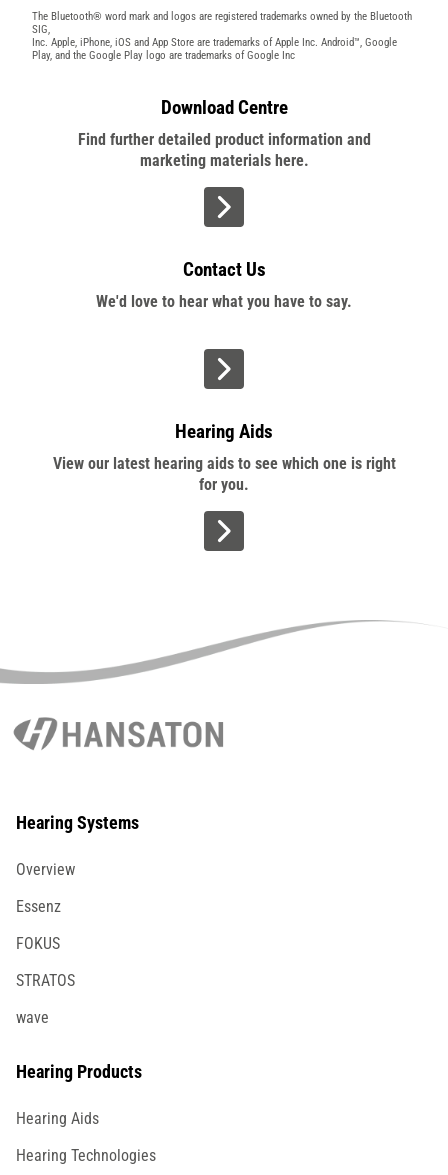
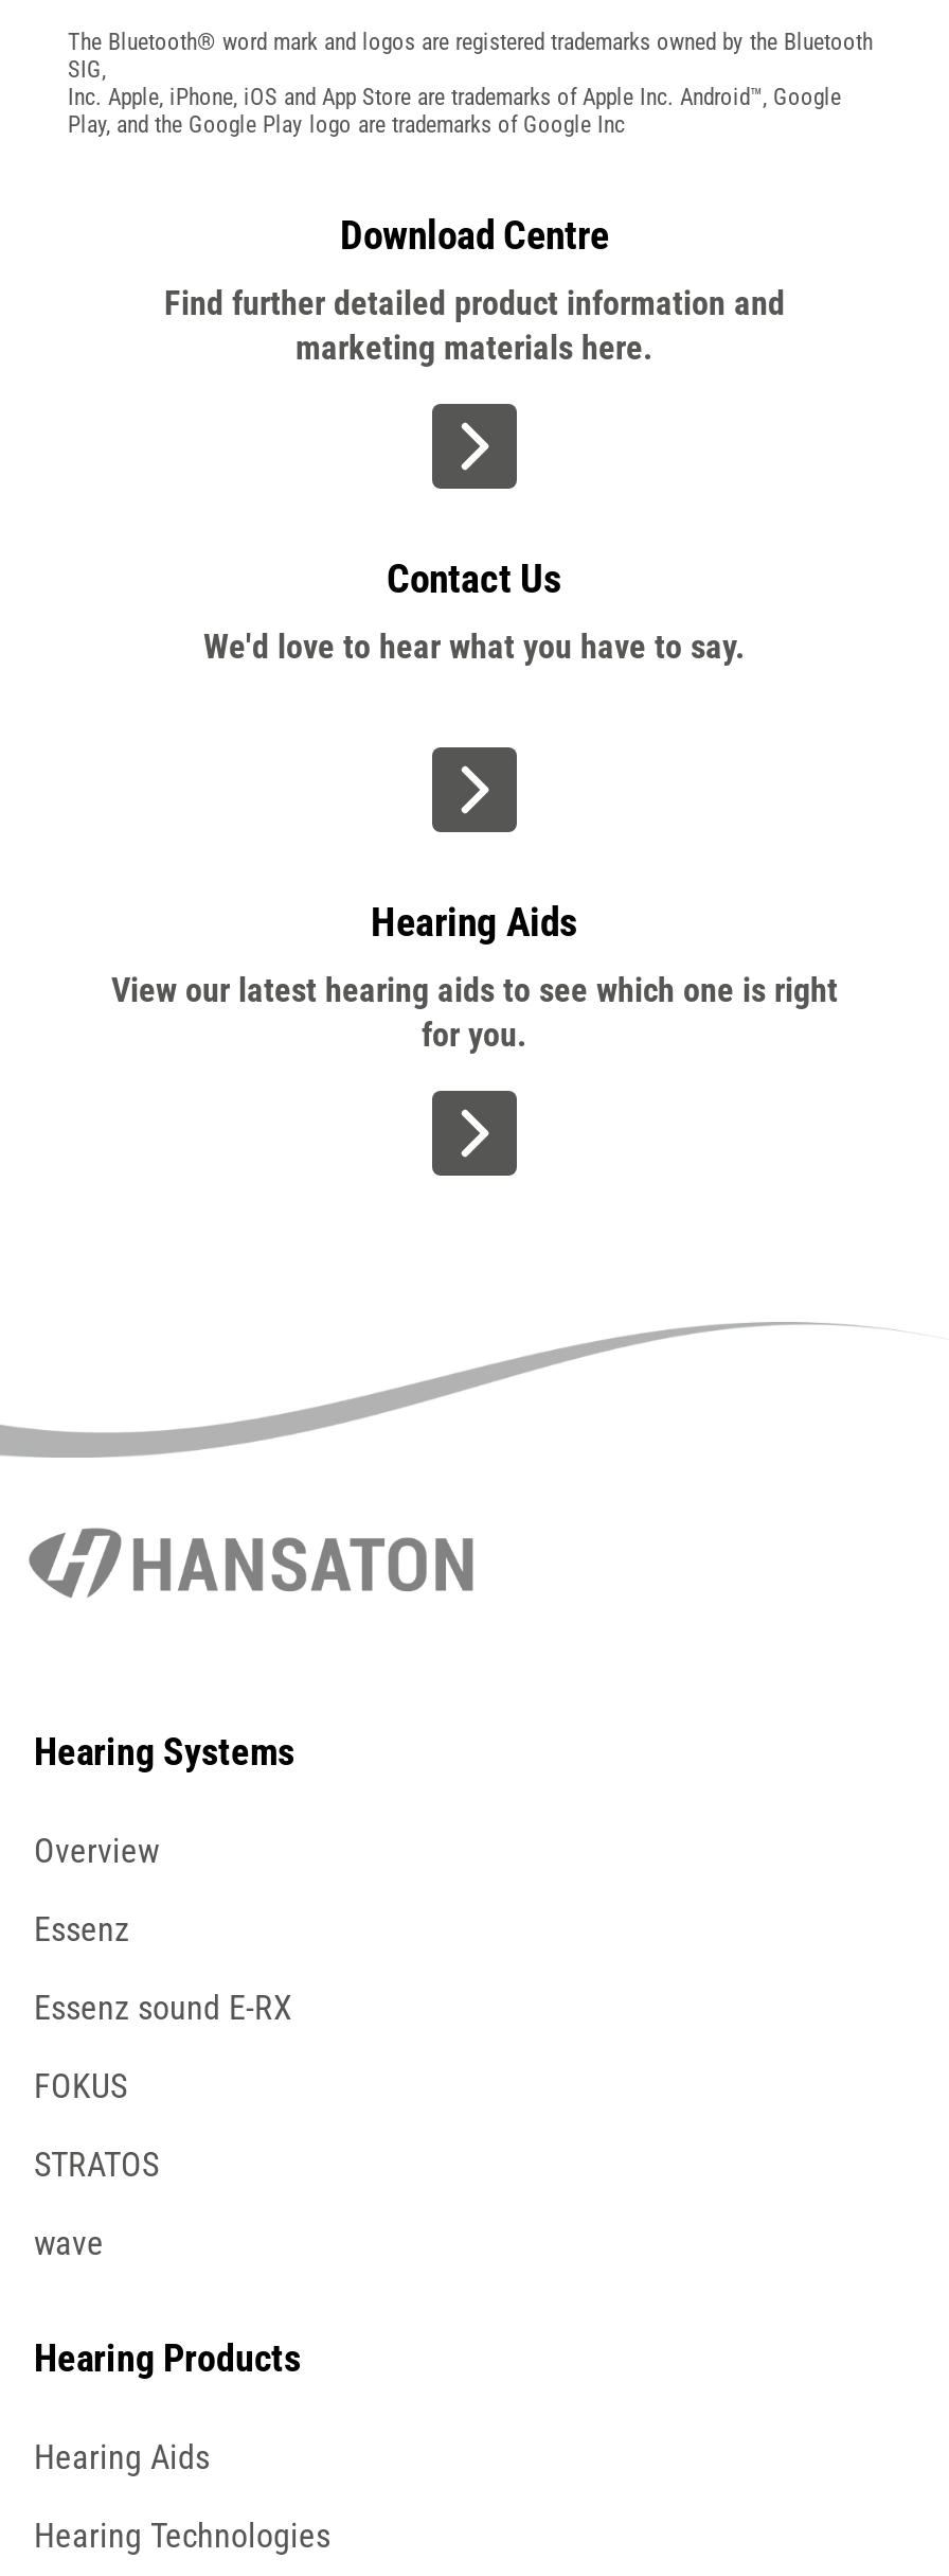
none -> [34,1988,292,2029] Essenz sound E-RX

